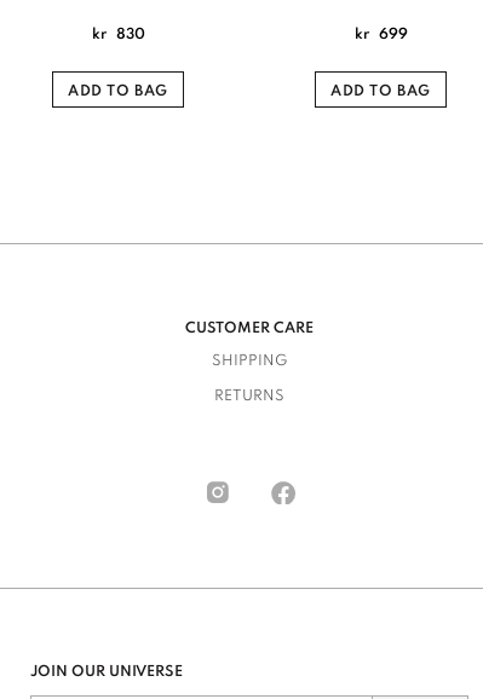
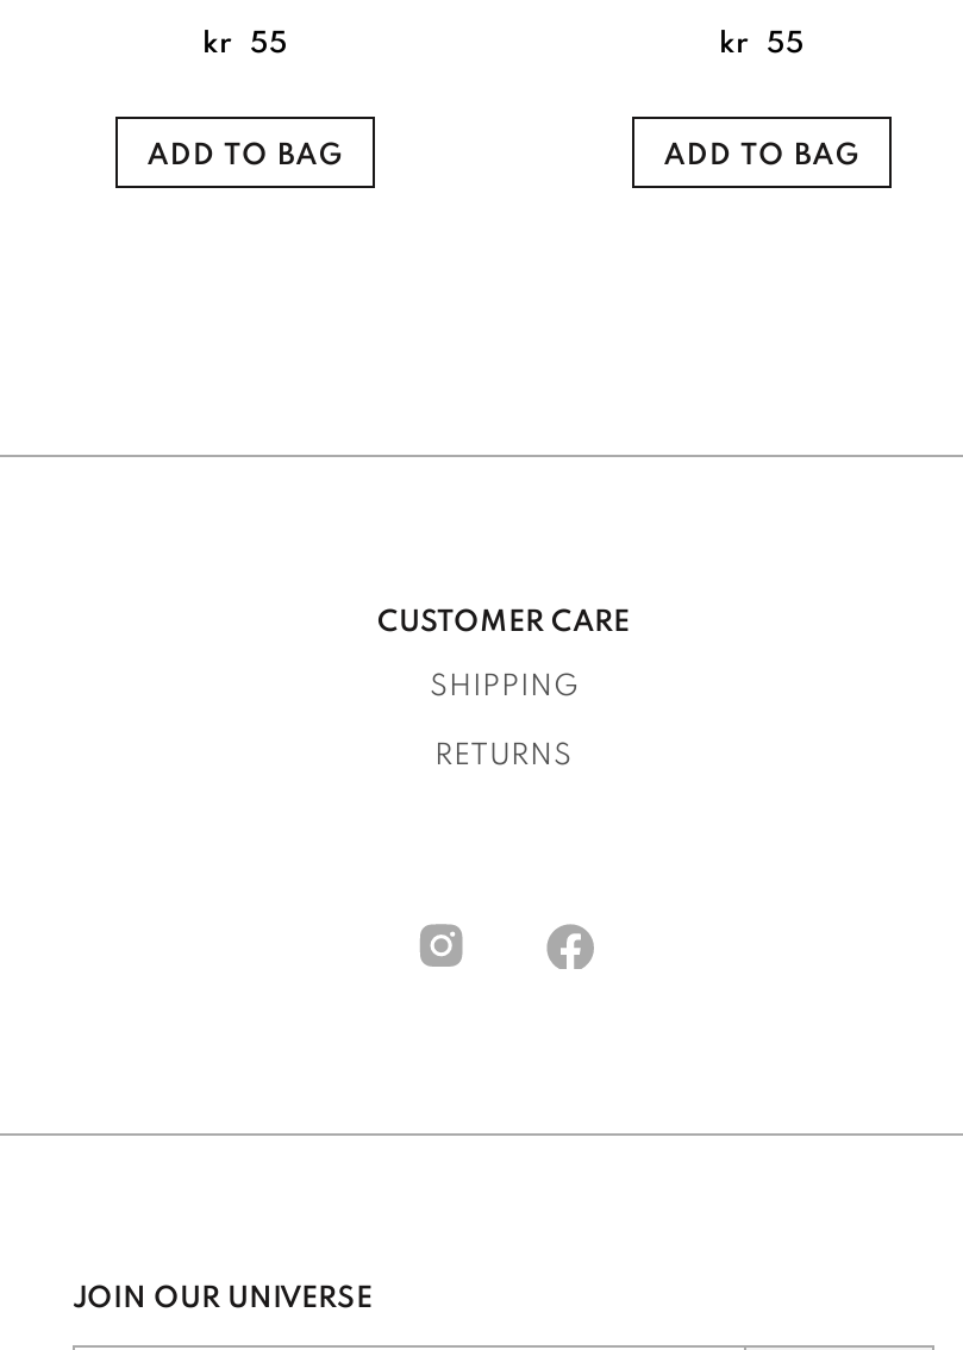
[91,28,145,42] kr 830 -> [202,31,288,60] kr 55
[354,28,407,42] kr 699 -> [719,31,805,60] kr 55

